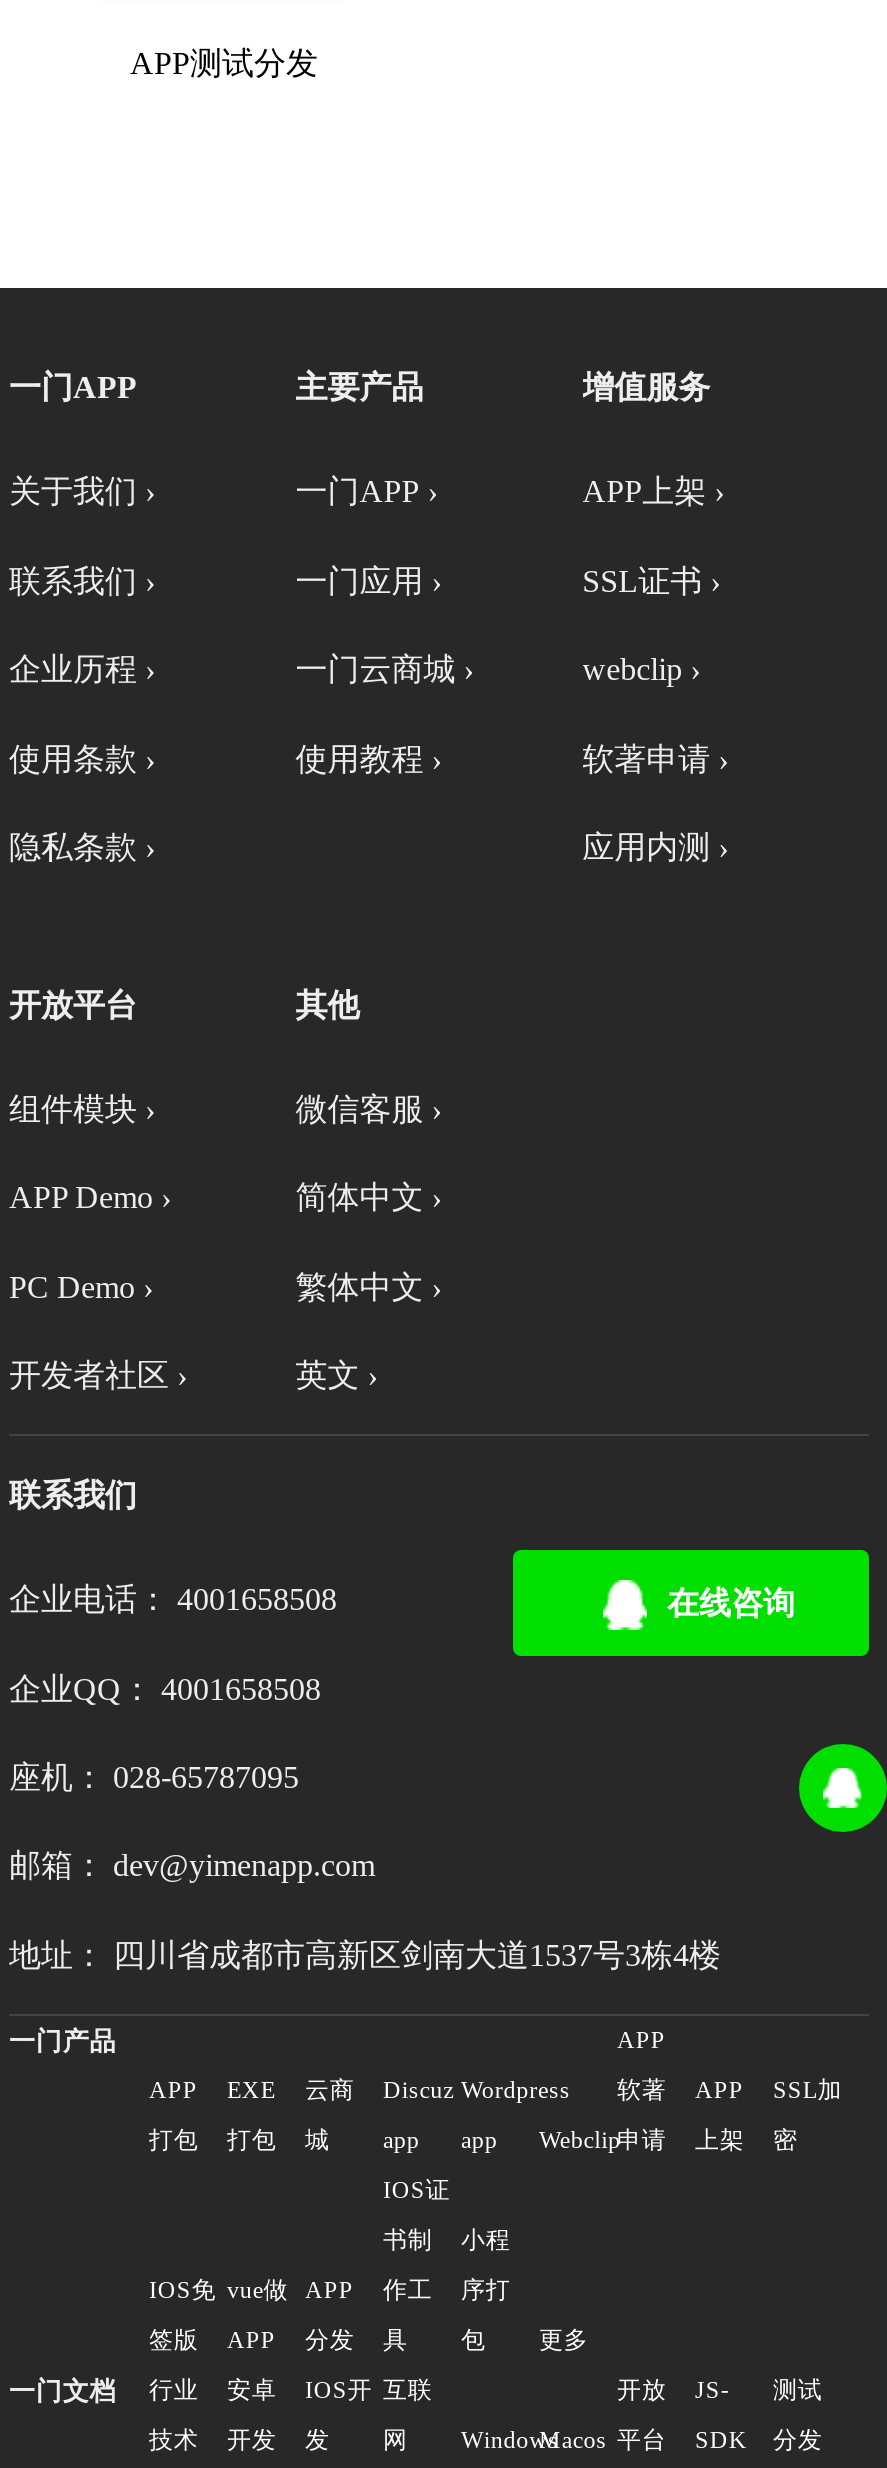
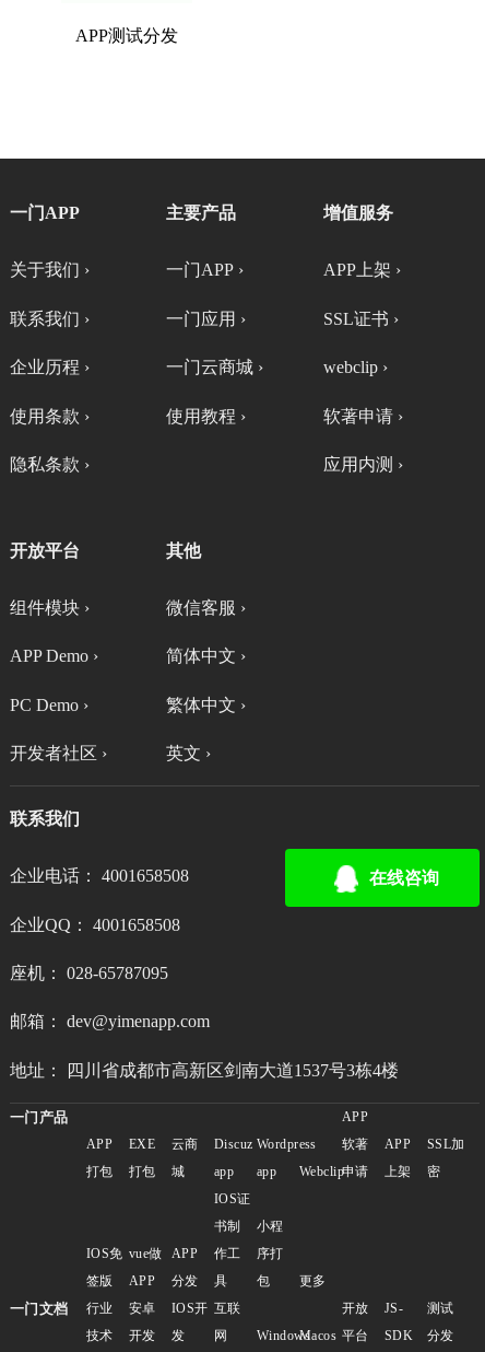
[797,1742,881,1834] [image] -> none

